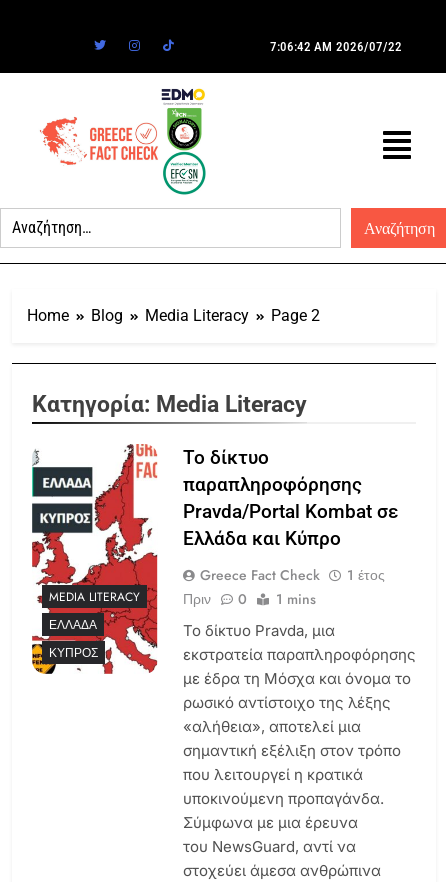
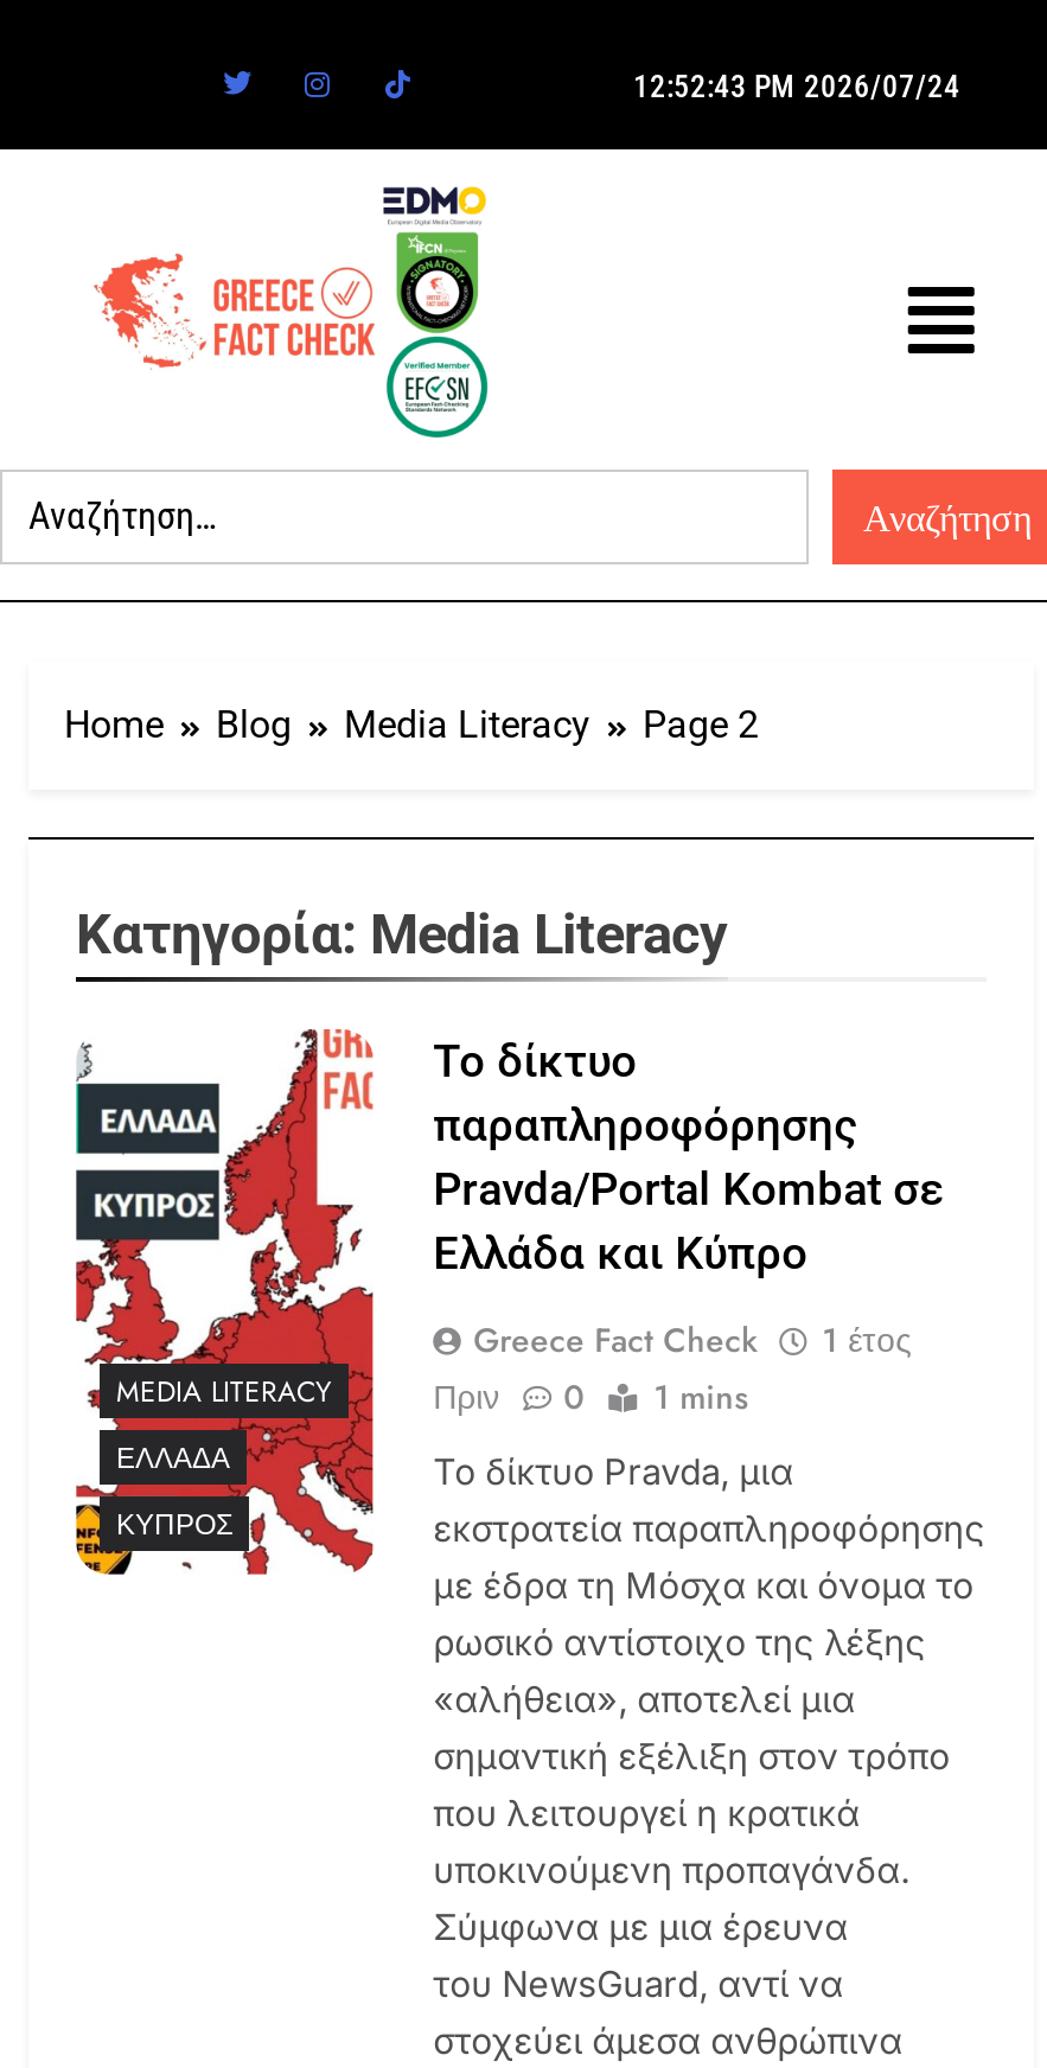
[270,39,402,54] 7:06:42 AM 2026/07/22 -> [633,69,960,104] 12:52:43 PM 2026/07/24

